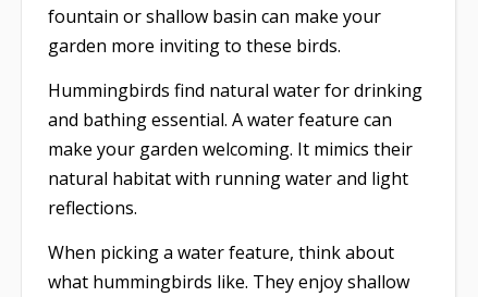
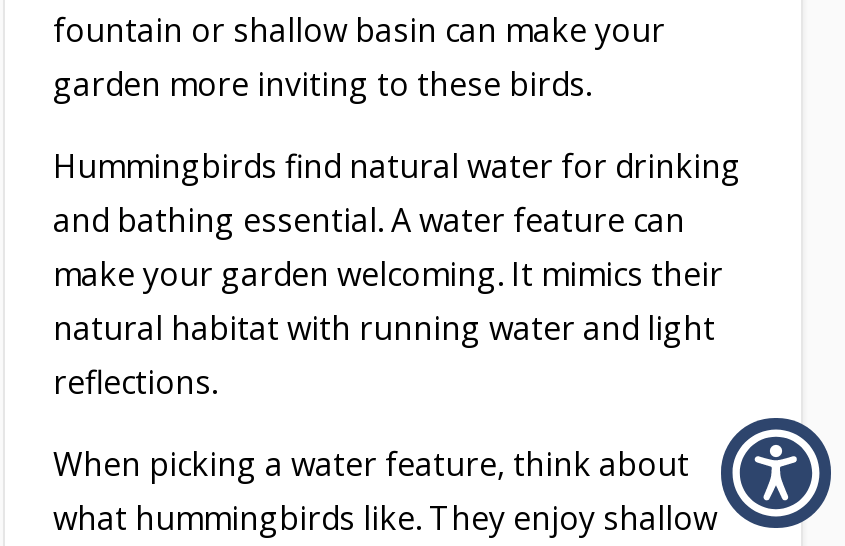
none -> [719,416,833,530] [image]

